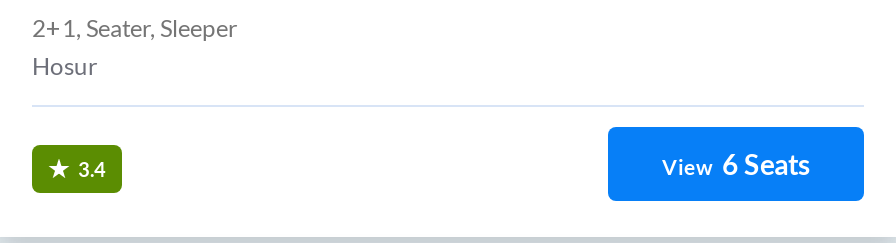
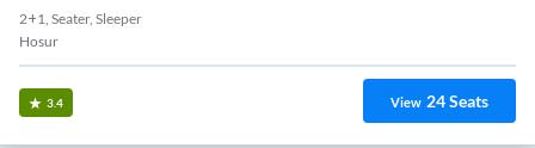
[662,147,810,181] View 6 Seats -> [391,91,488,111] View 24 Seats

